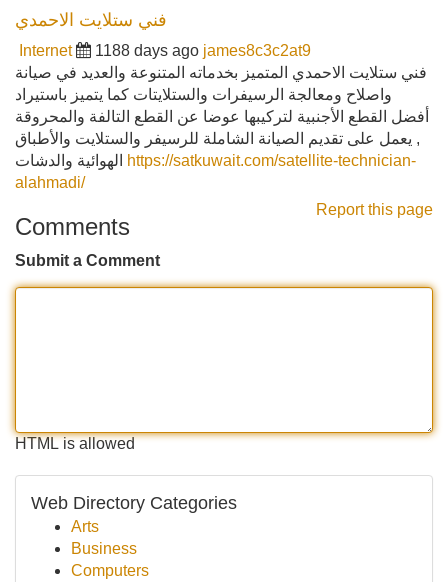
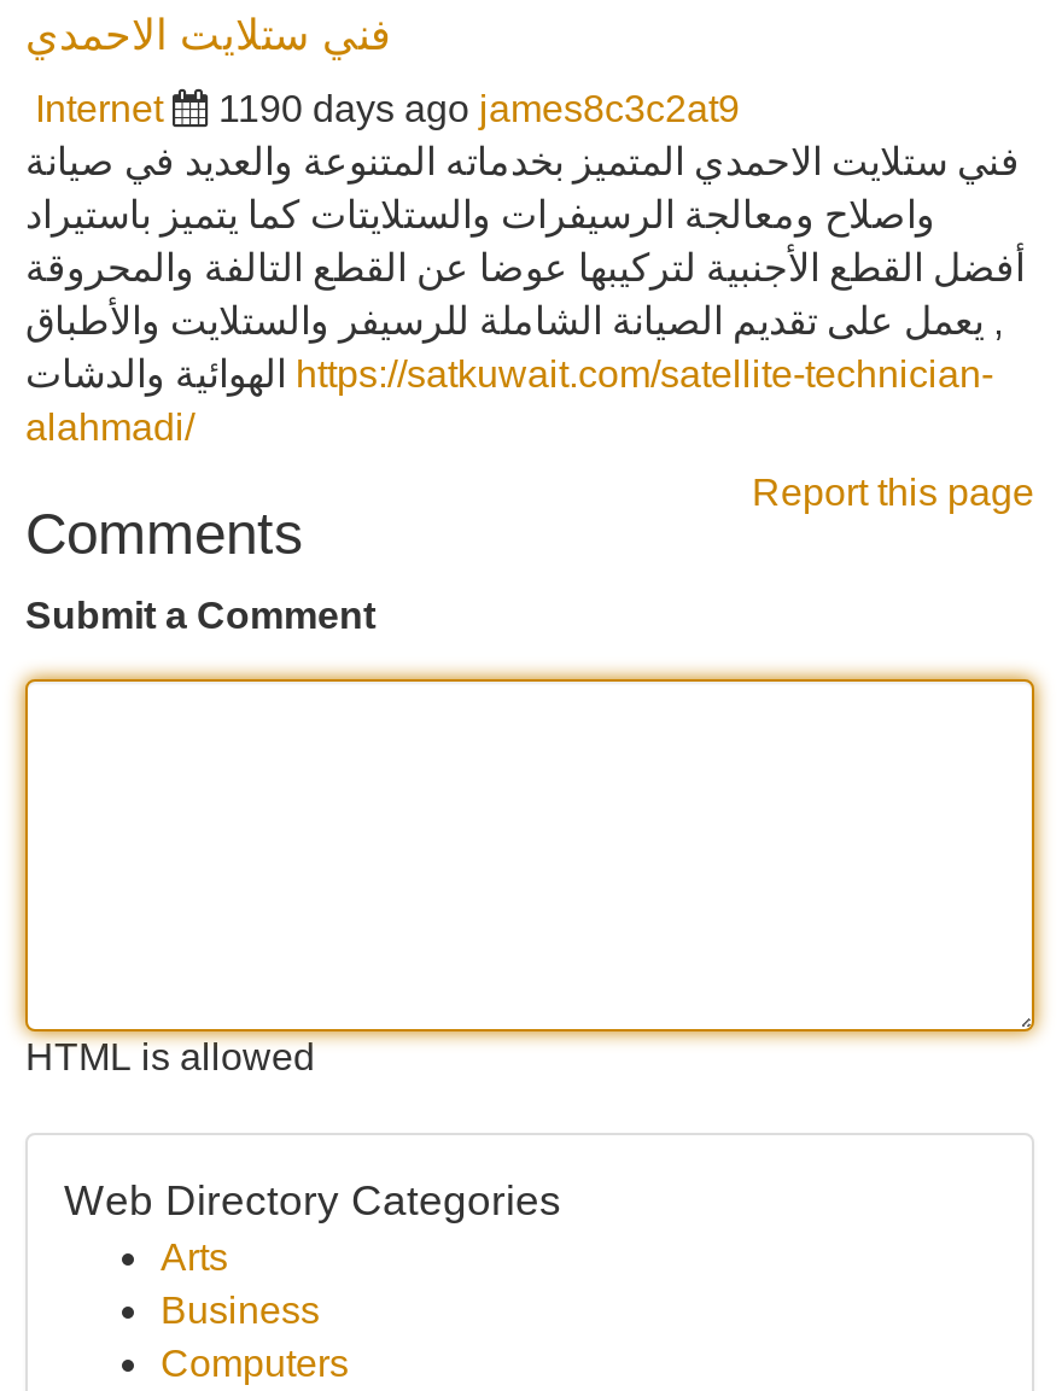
[95,42,311,59] 1188 days ago james8c3c2at9 -> [218,88,740,129] 1190 days ago james8c3c2at9

